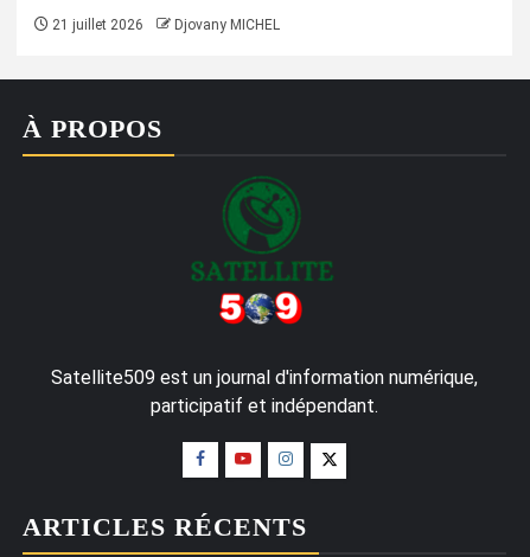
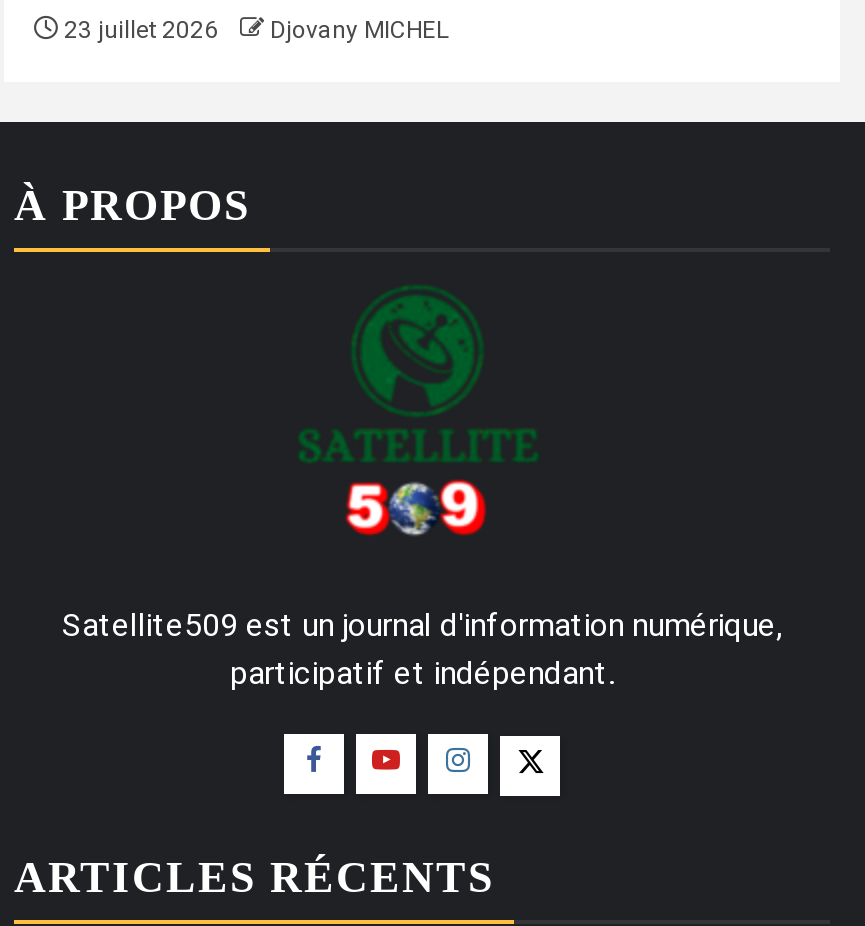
[49,17,280,33] 21 juillet 2026 Djovany MICHEL -> [58,16,448,44] 23 juillet 2026 Djovany MICHEL

